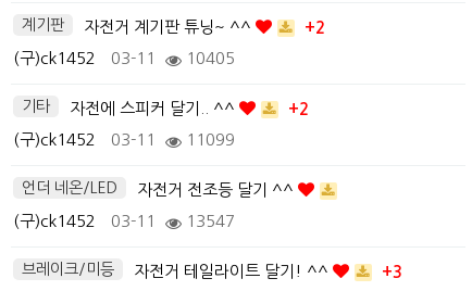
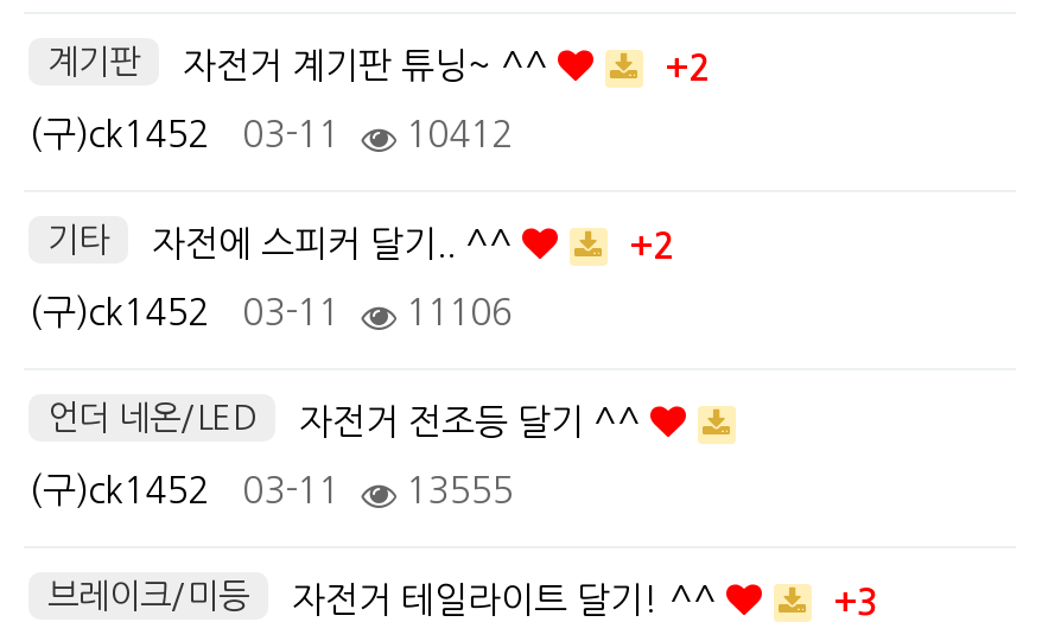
[13,50,235,67] (구)ck1452 03-11 10405 -> [28,117,513,153] (구)ck1452 03-11 10412
[13,132,235,148] (구)ck1452 03-11 11099 -> [28,295,513,331] (구)ck1452 03-11 11106
[13,213,235,230] (구)ck1452 03-11 13547 -> [28,473,513,509] (구)ck1452 03-11 13555

